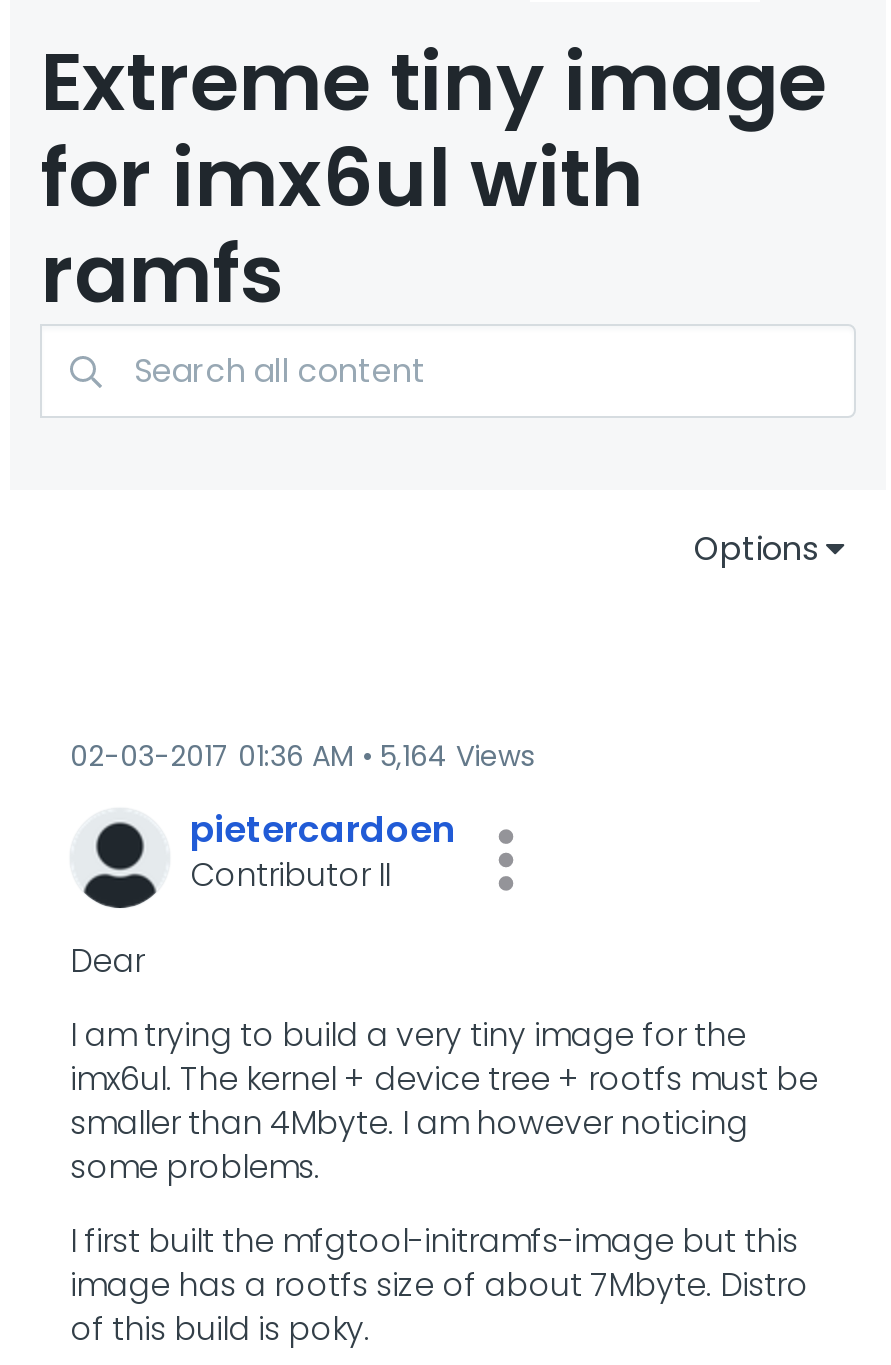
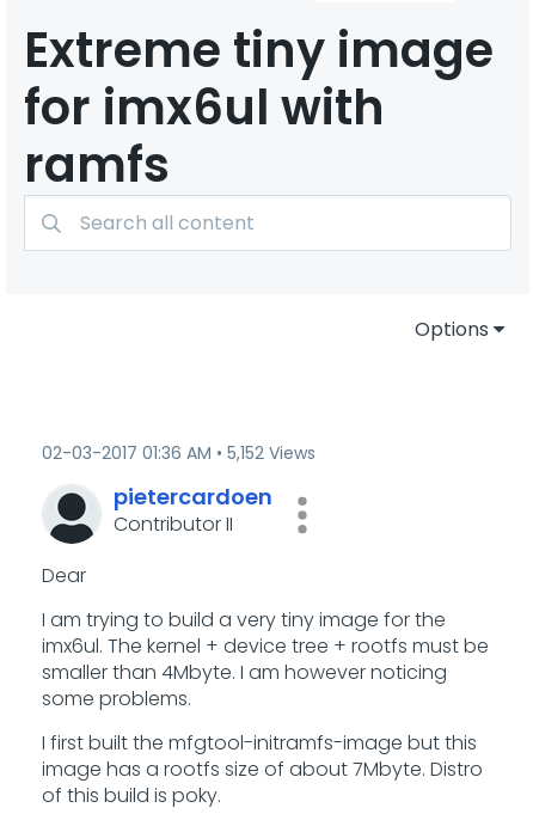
[70,736,534,776] 02-03-2017 01:36 AM 5,164 Views -> [42,441,315,465] 02-03-2017 01:36 AM 5,152 Views

